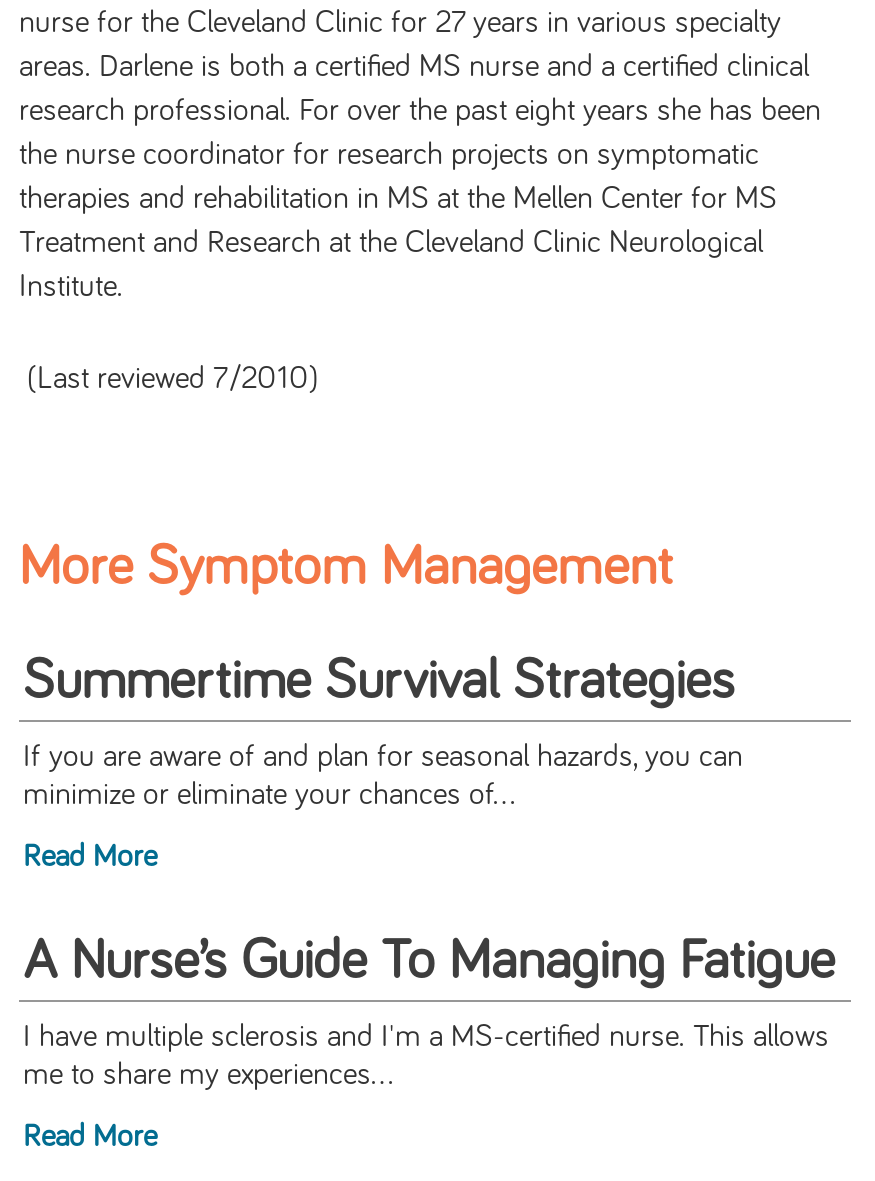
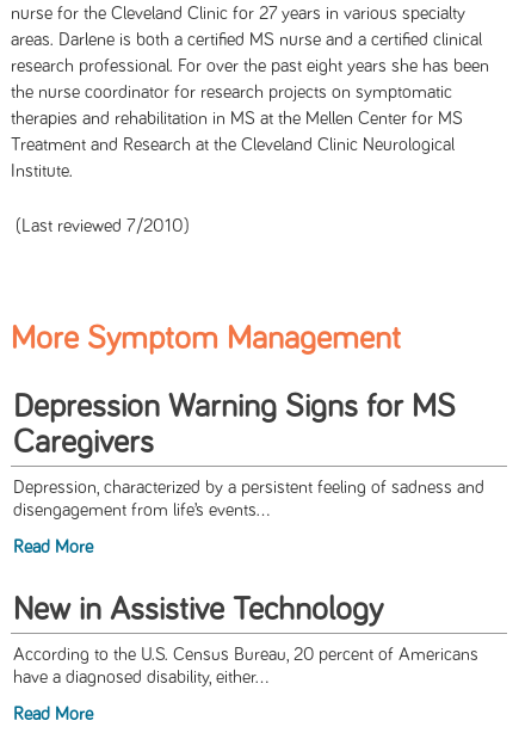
[23,655,735,711] Summertime Survival Strategies -> [13,391,456,460] Depression Warning Signs for MS | Caregivers
[23,743,743,811] If you are aware of and plan for seasonal hazards, you can | minimize or eliminate your chances of... -> [13,479,484,520] Depression, characterized by a persistent feeling of sadness and | disengagement from life’s events...
[23,935,835,991] A Nurse’s Guide To Managing Fatigue -> [13,594,383,627] New in Assistive Technology
[23,1023,829,1091] I have multiple sclerosis and I'm a MS-certified nurse. This allows | me to share my experiences... -> [13,646,478,687] According to the U.S. Census Bureau, 20 percent of Americans | have a diagnosed disability, either...

